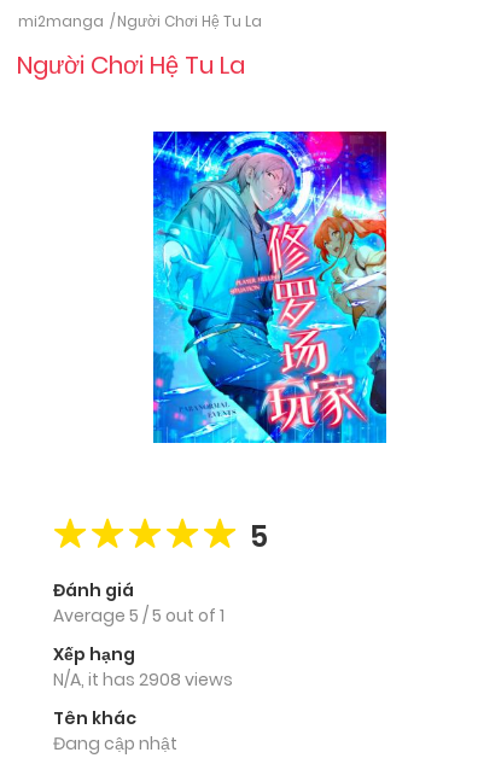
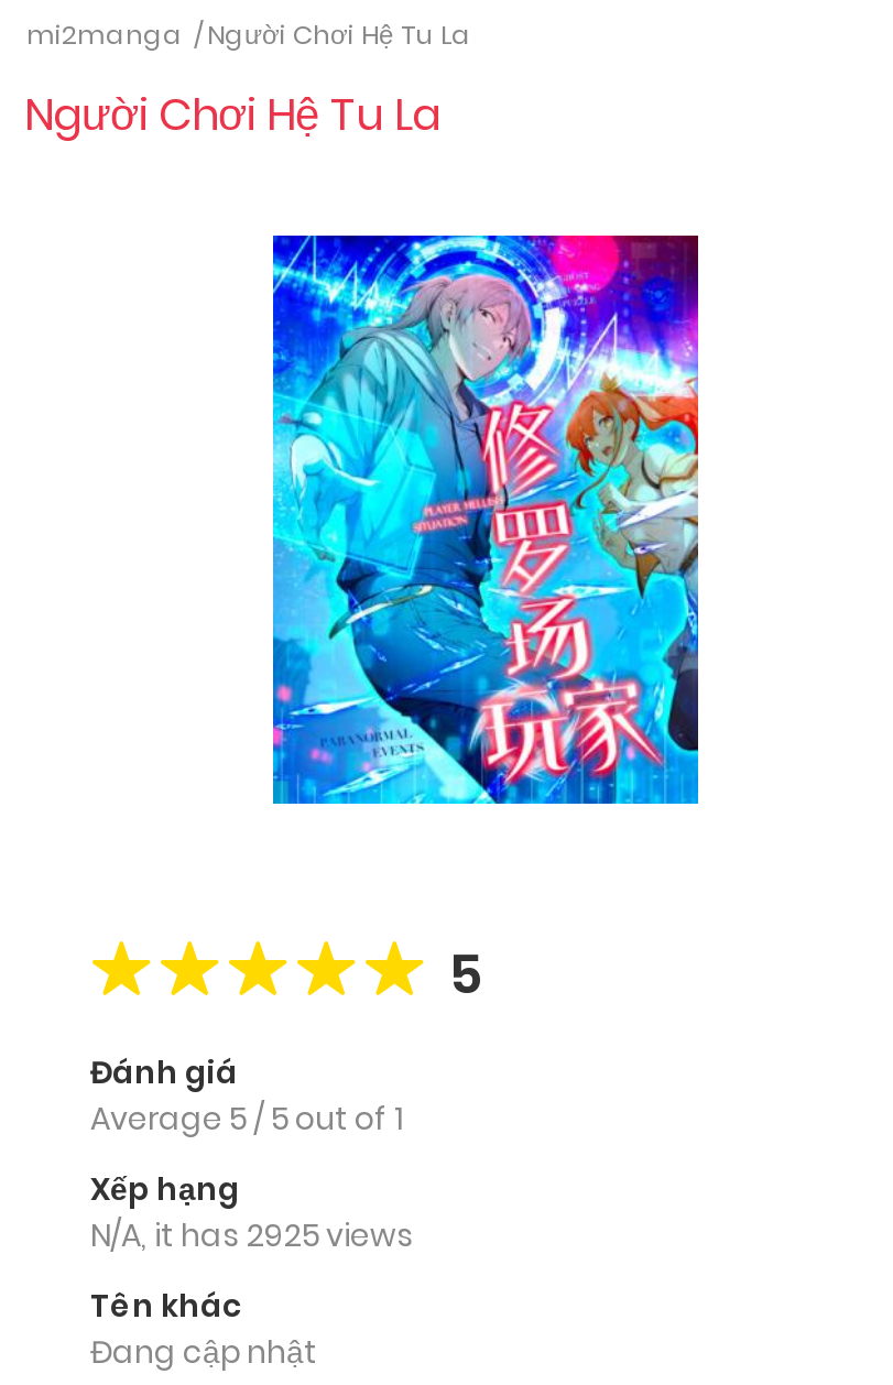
[53,668,233,692] N/A, it has 2908 views -> [90,1214,414,1258] N/A, it has 2925 views

